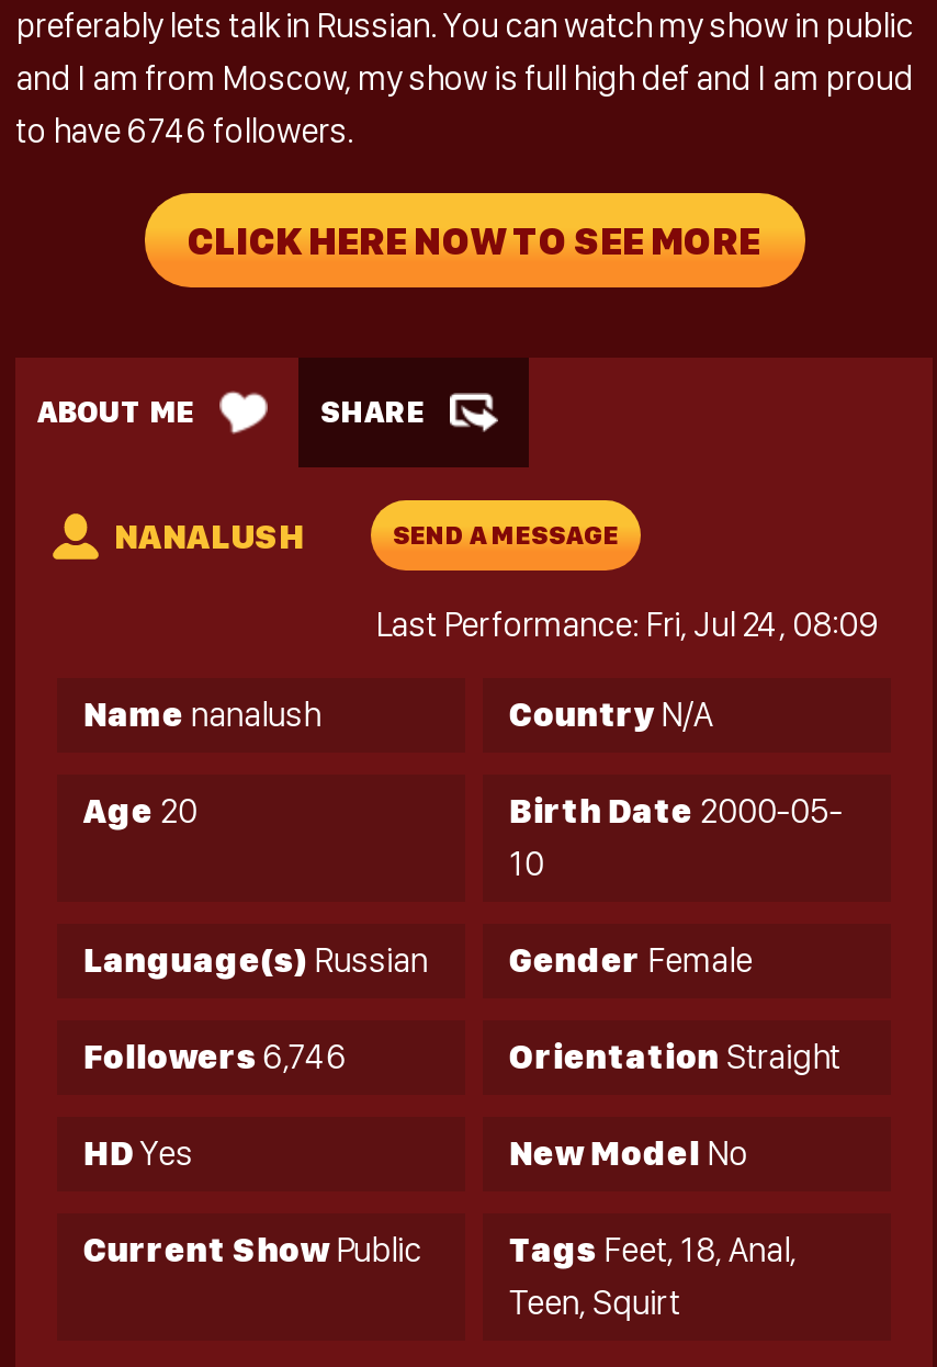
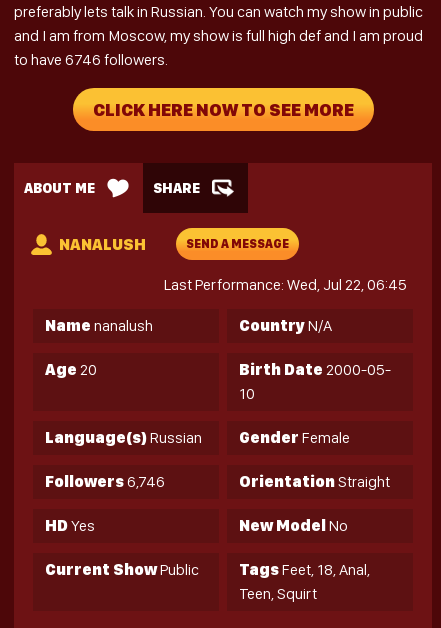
[375,604,878,646] Last Performance: Fri, Jul 24, 08:09 -> [164,275,407,294] Last Performance: Wed, Jul 22, 06:45

